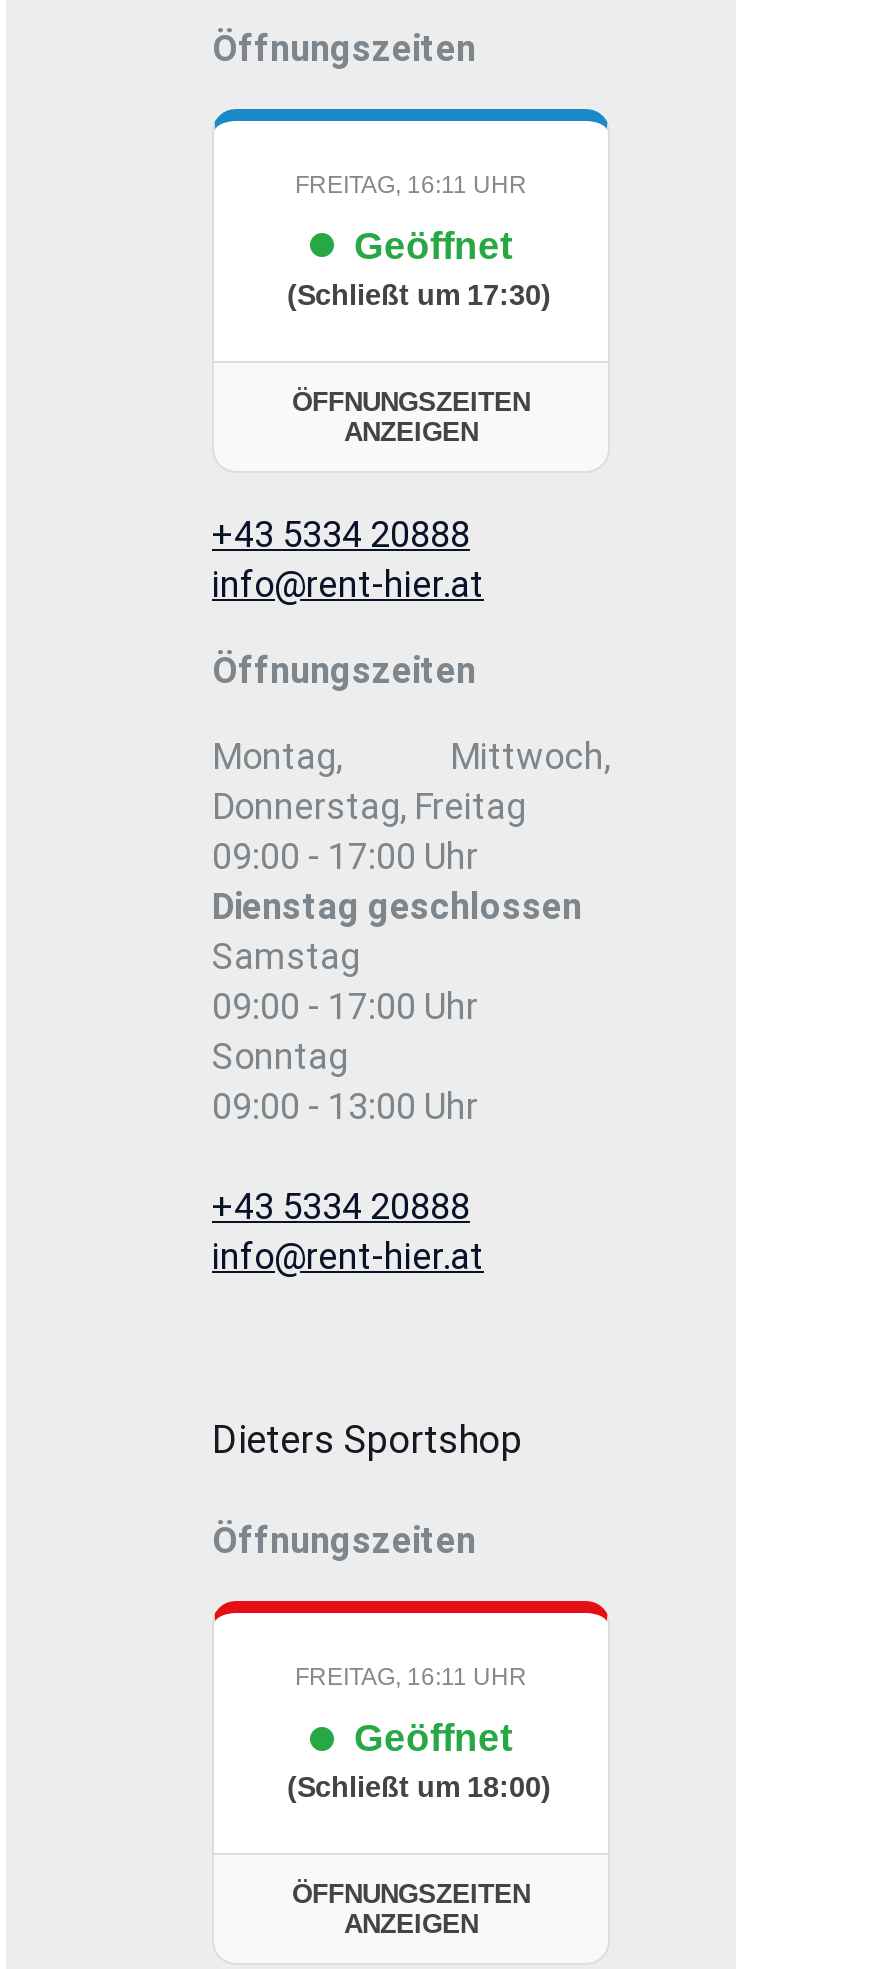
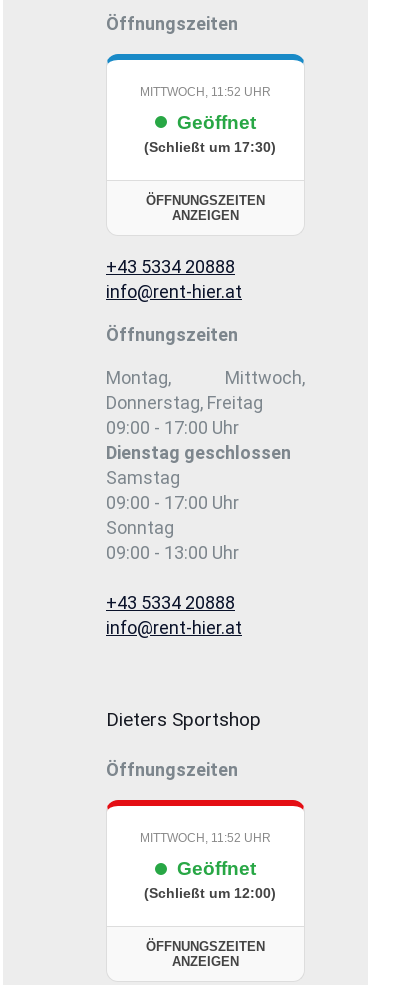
[295,170,527,198] FREITAG, 16:11 UHR -> [140,84,271,98] MITTWOCH, 11:52 UHR
[295,1663,527,1691] FREITAG, 16:11 UHR -> [140,831,271,845] MITTWOCH, 11:52 UHR
[287,1771,551,1803] (Schließt um 18:00) -> [143,885,275,901] (Schließt um 12:00)

